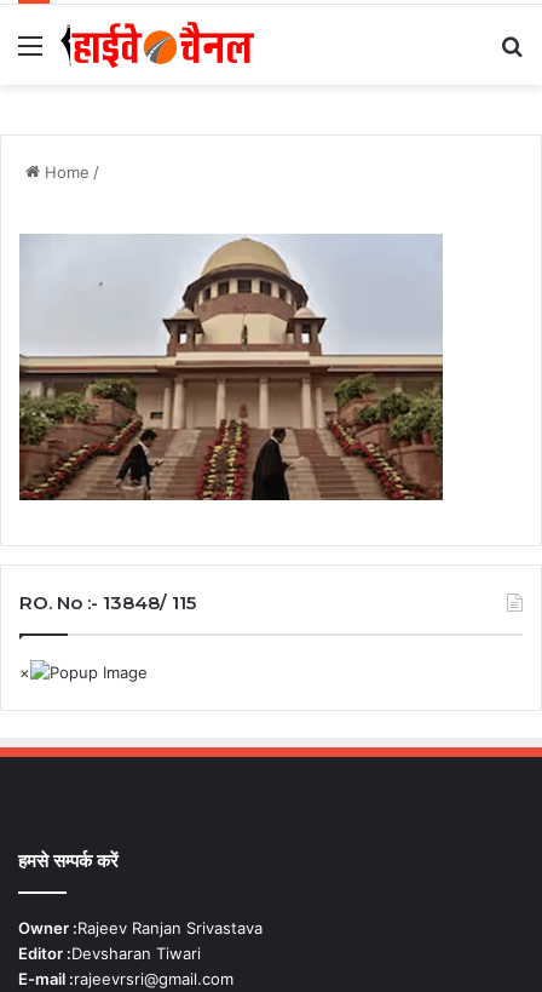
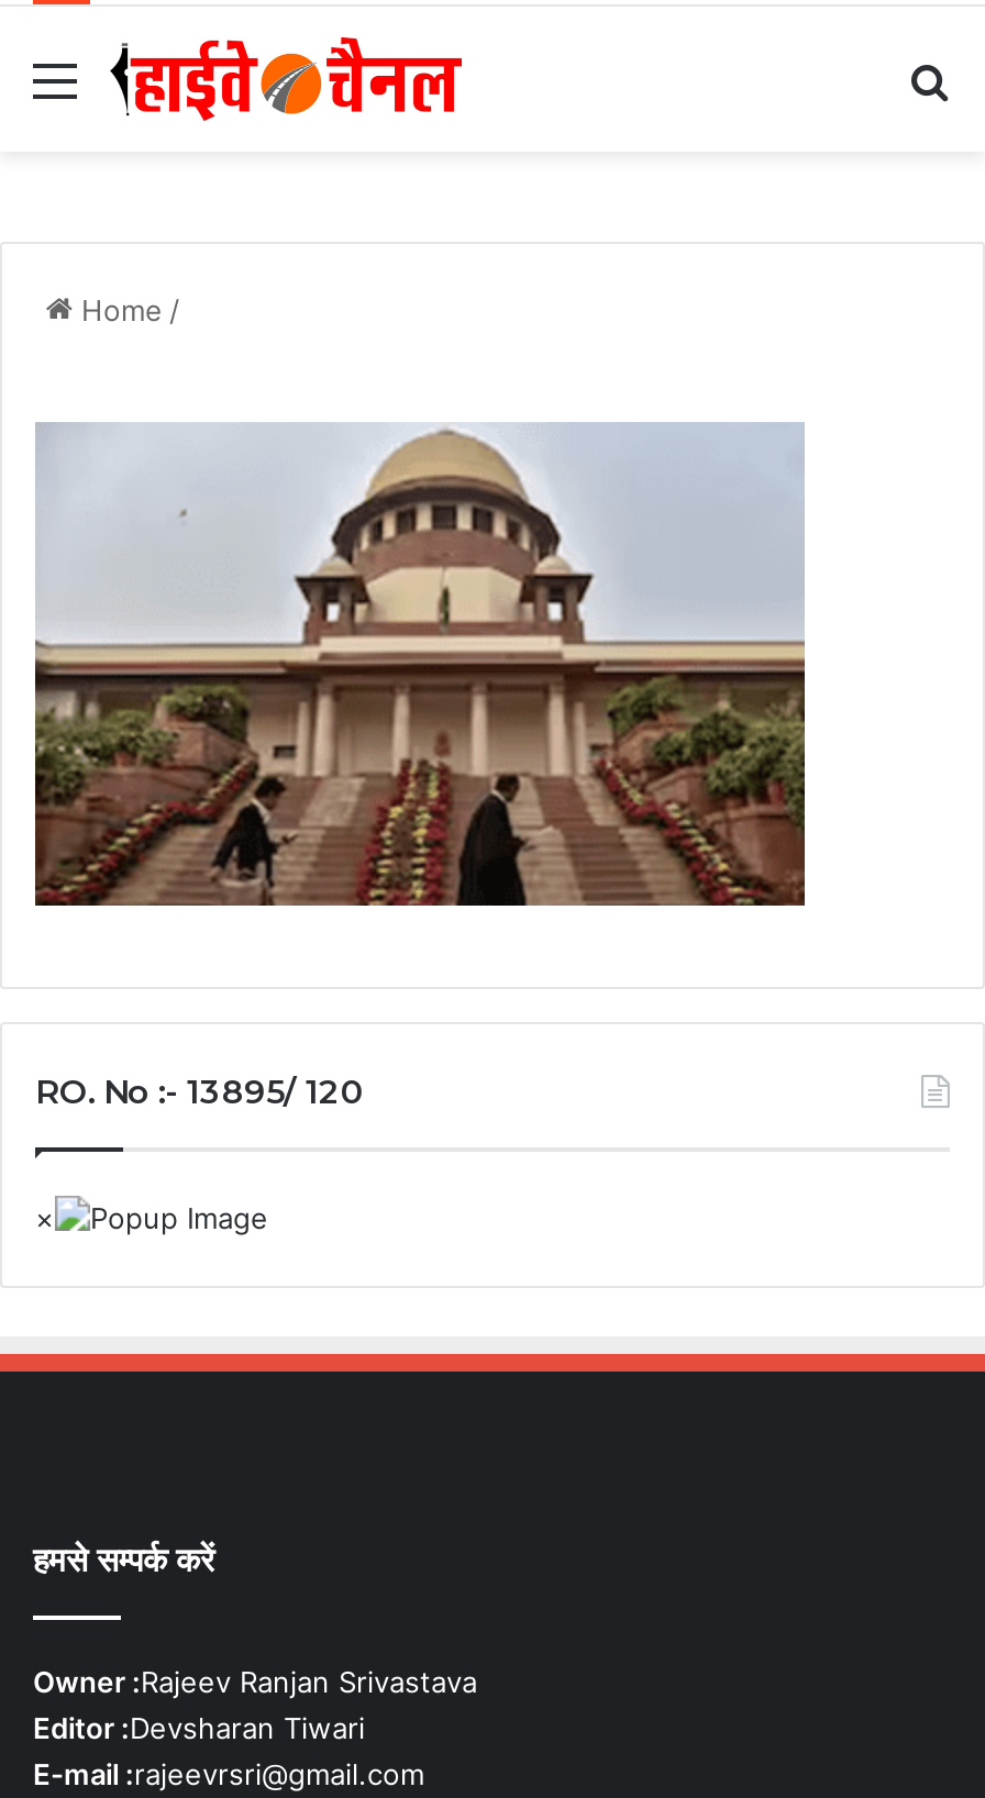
[19,591,196,614] RO. No :- 13848/ 115 -> [35,1070,365,1112] RO. No :- 13895/ 120

